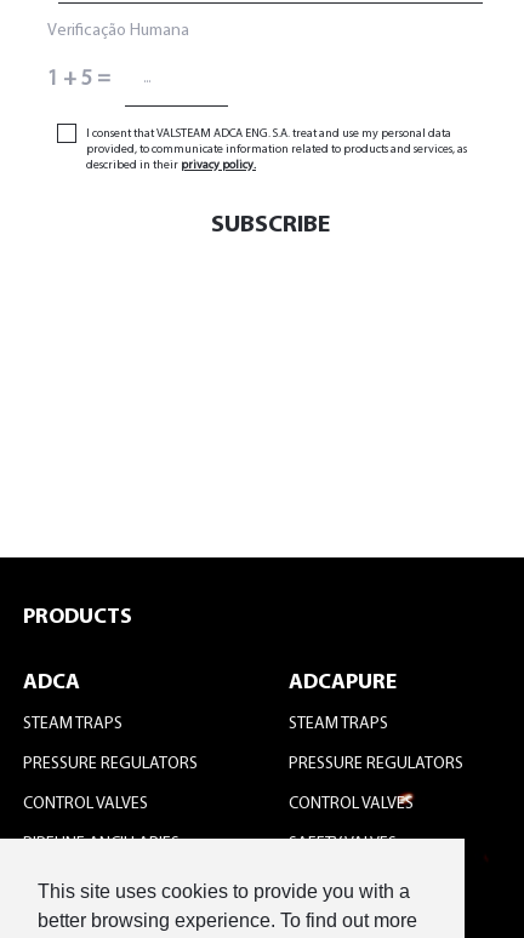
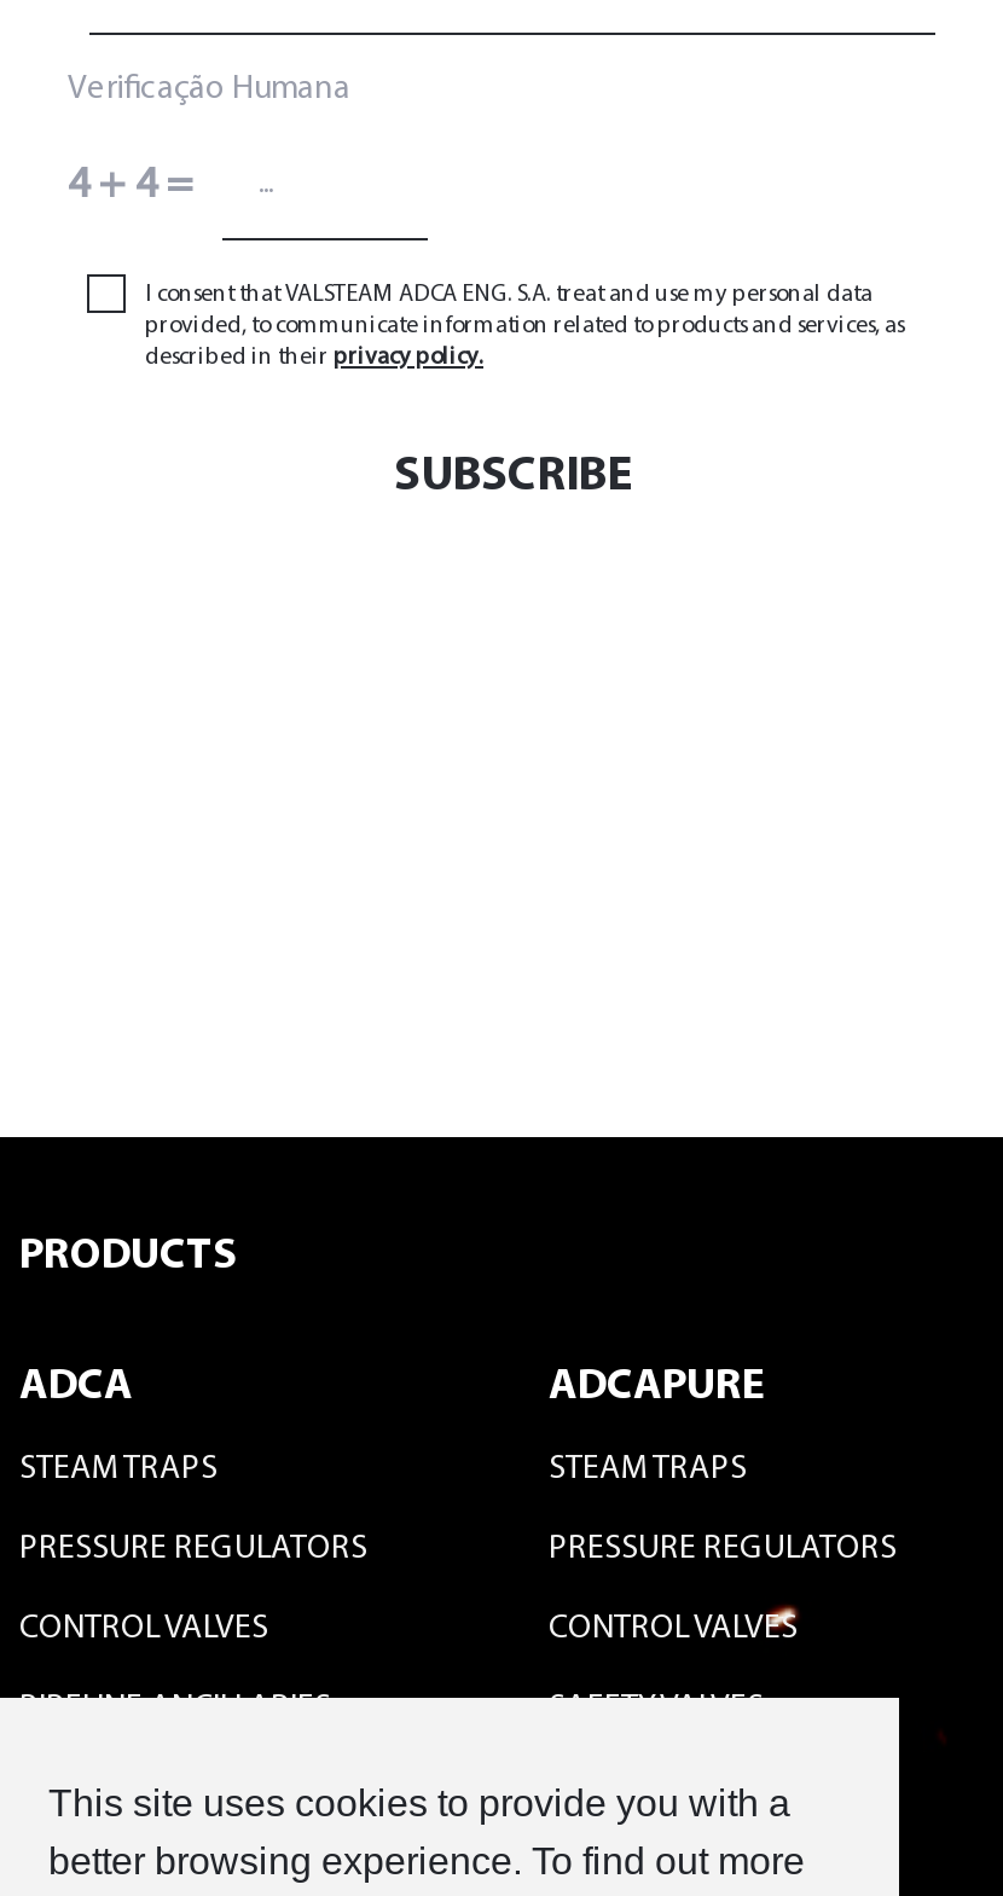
[47,68,110,91] 1 + 5 = -> [68,163,193,209] 4 + 4 =

